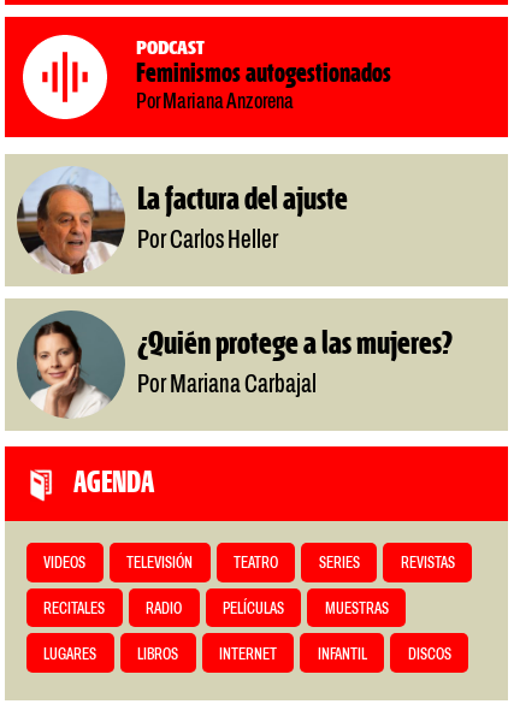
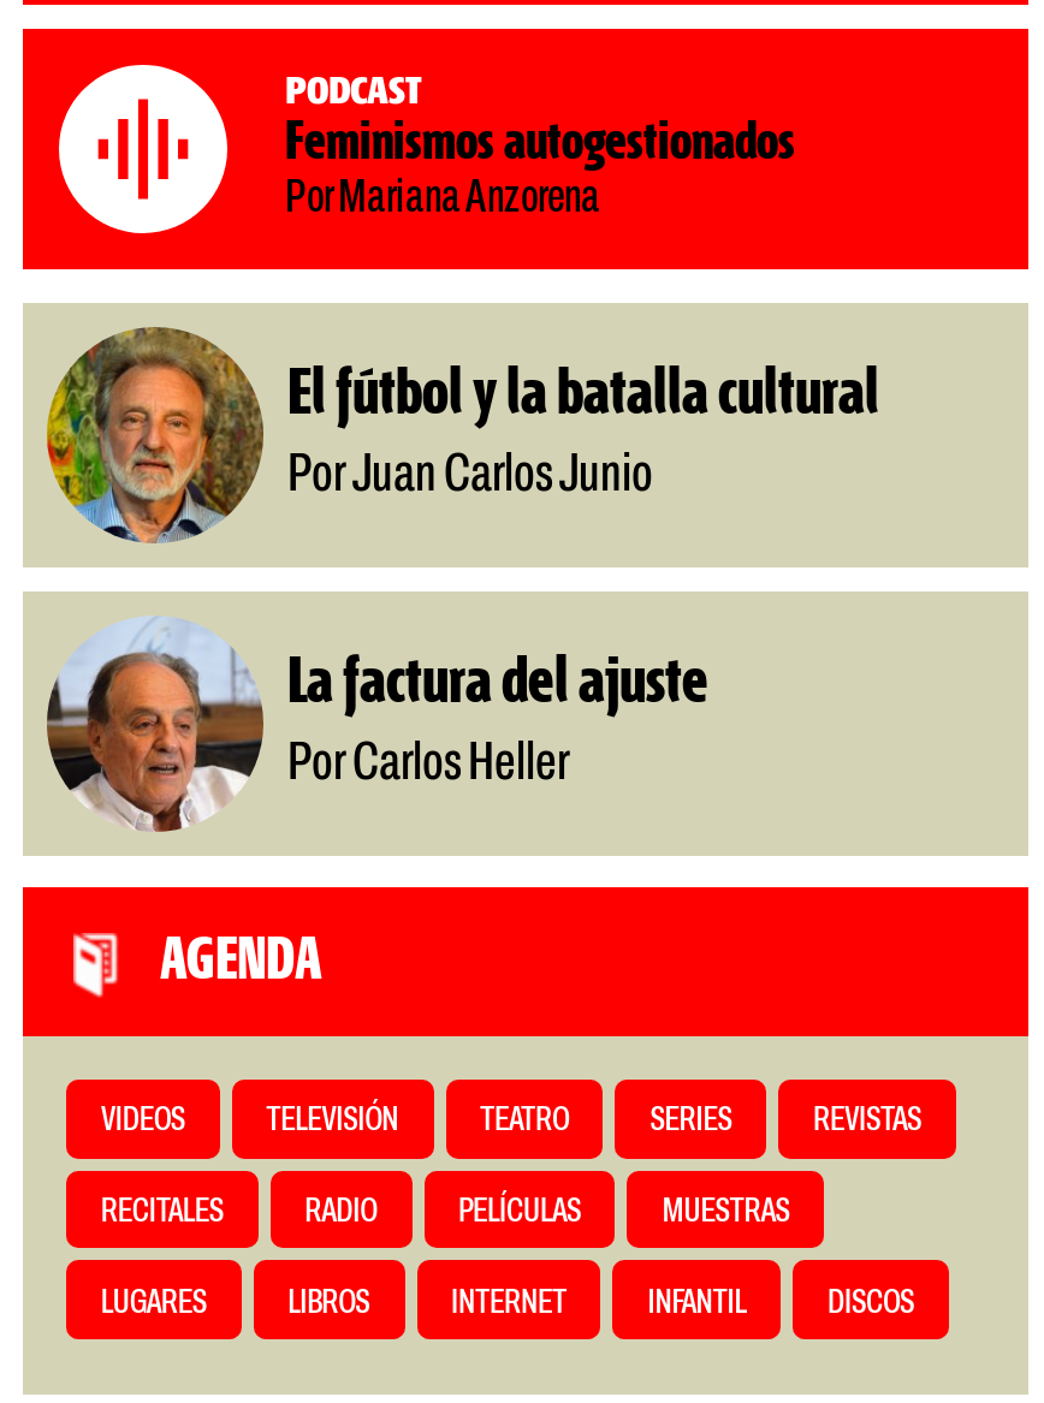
none -> [45,325,879,543] [image] | El fútbol y la batalla cultural | Por Juan Carlos Junio
moved [14,165,348,276] -> [42,613,708,834]: [image] | La factura del ajuste | Por Carlos Heller
[17,310,453,419] [image] | ¿Quién protege a las mujeres? | Por Mariana Carbajal -> none

